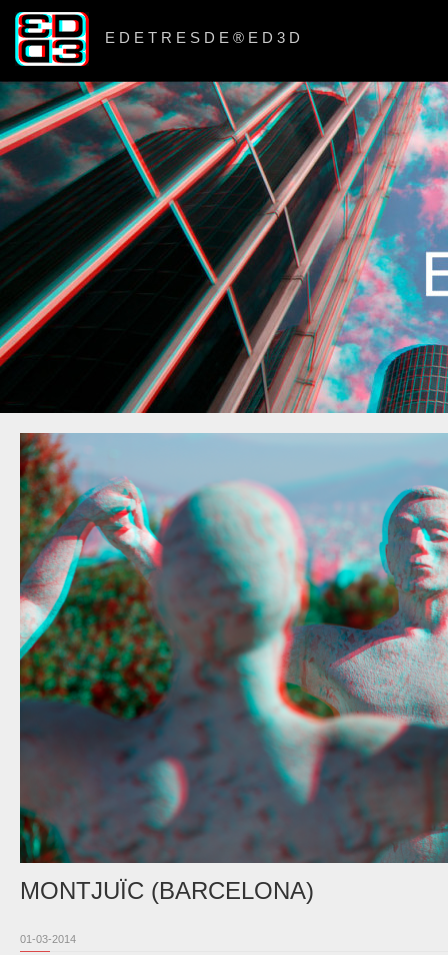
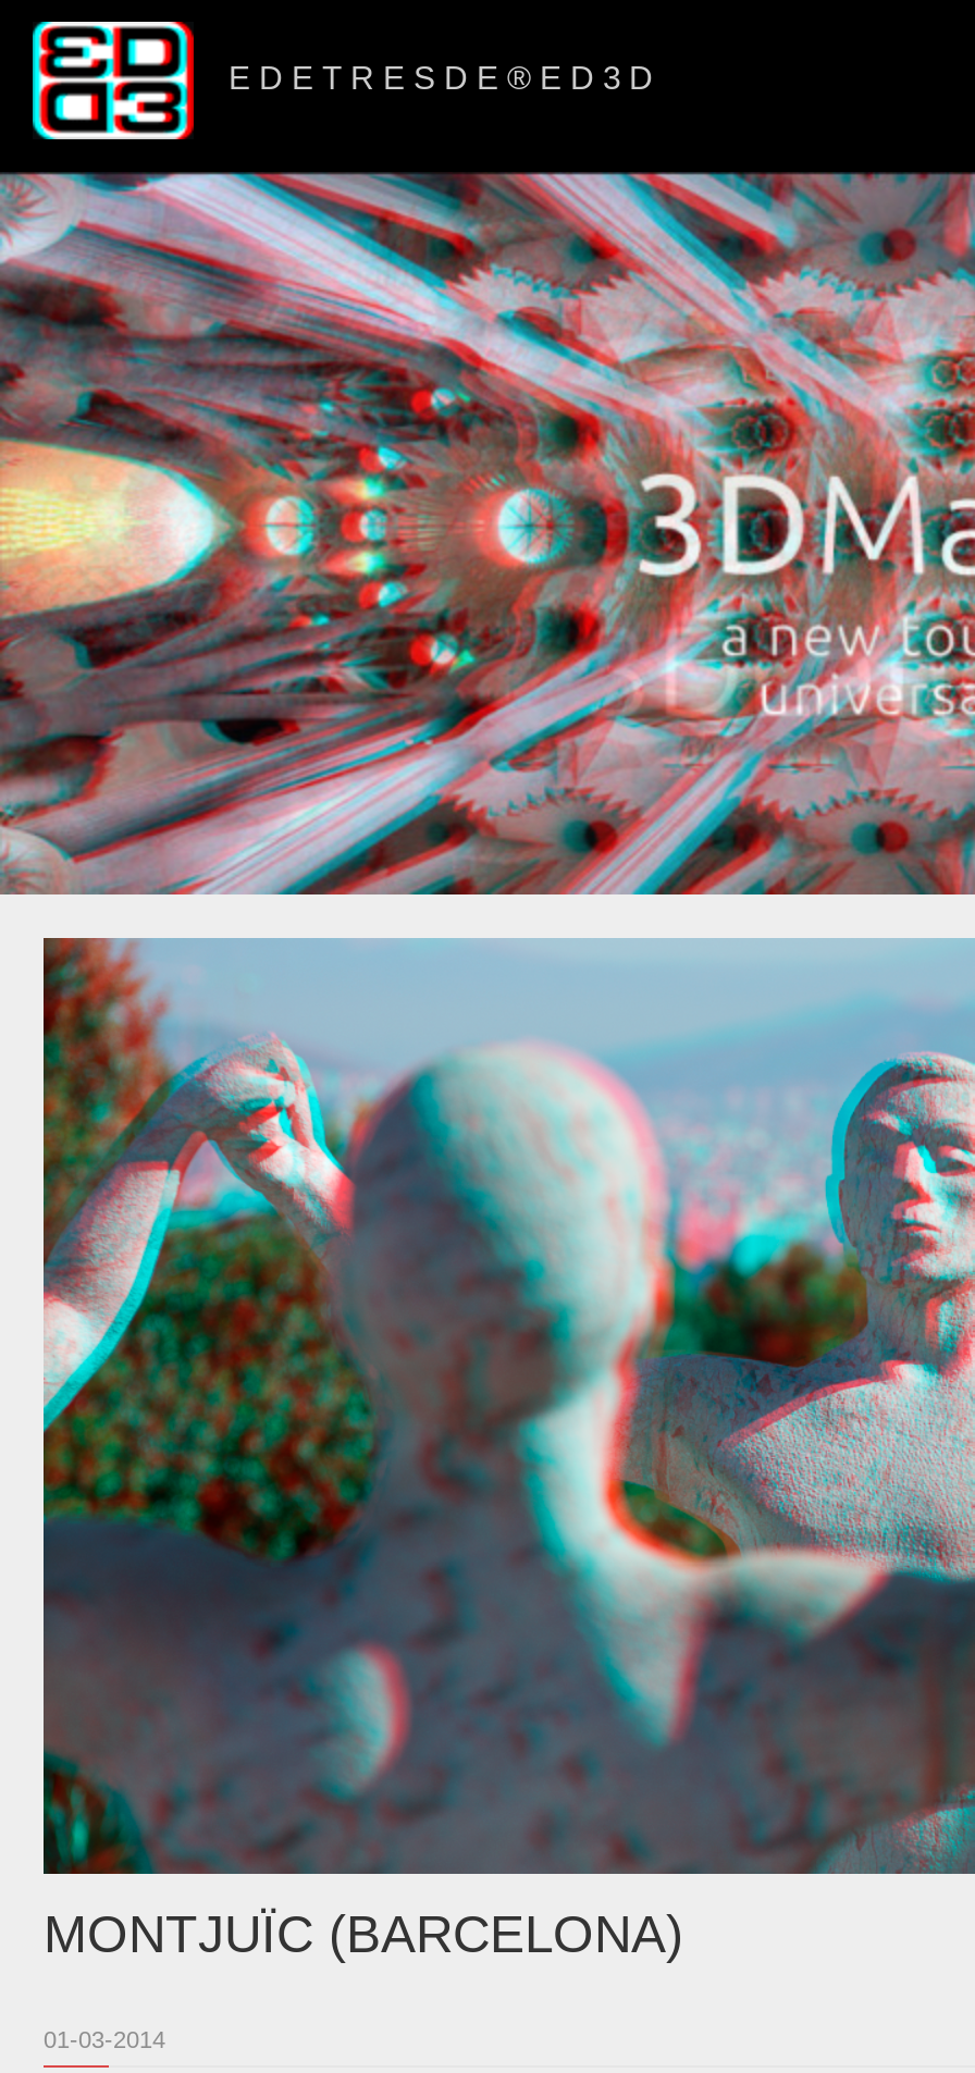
[3,81,445,414] [image] -> [7,172,968,897] [image]

